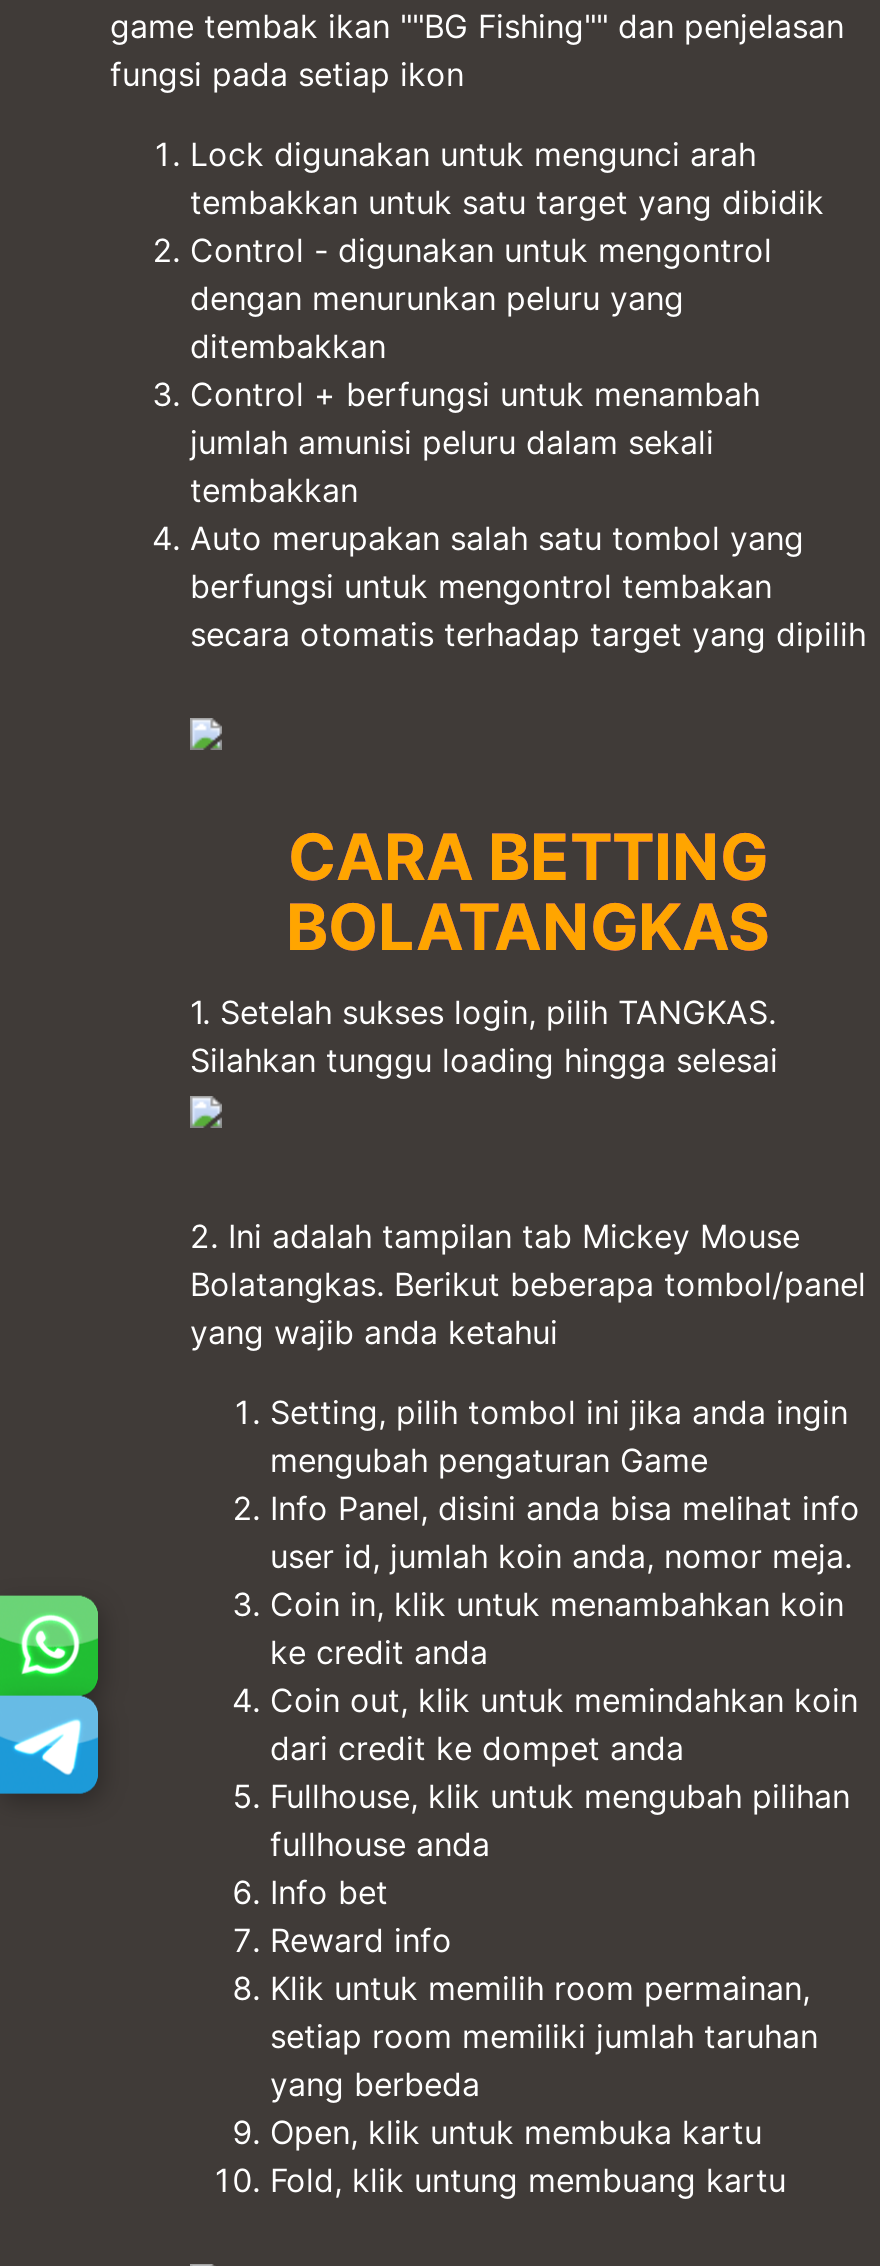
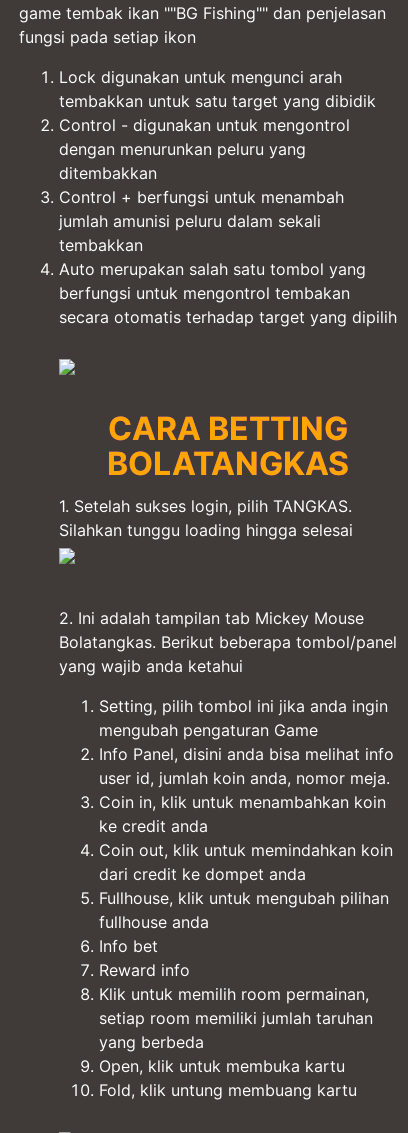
[6,1594,100,1796] [image] -> none

